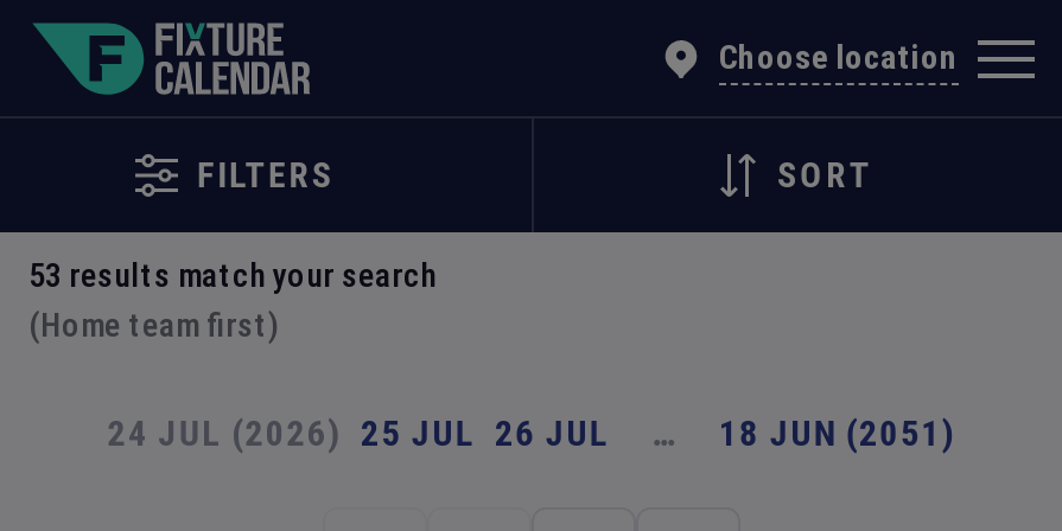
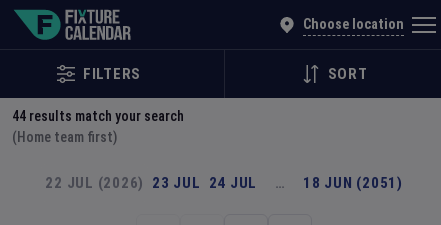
[28,256,437,294] 53 results match your search -> [12,108,184,124] 44 results match your search
[107,412,610,455] 24 JUL (2026) 25 JUL 26 JUL -> [45,174,257,192] 22 JUL (2026) 23 JUL 24 JUL

